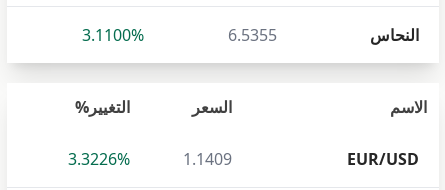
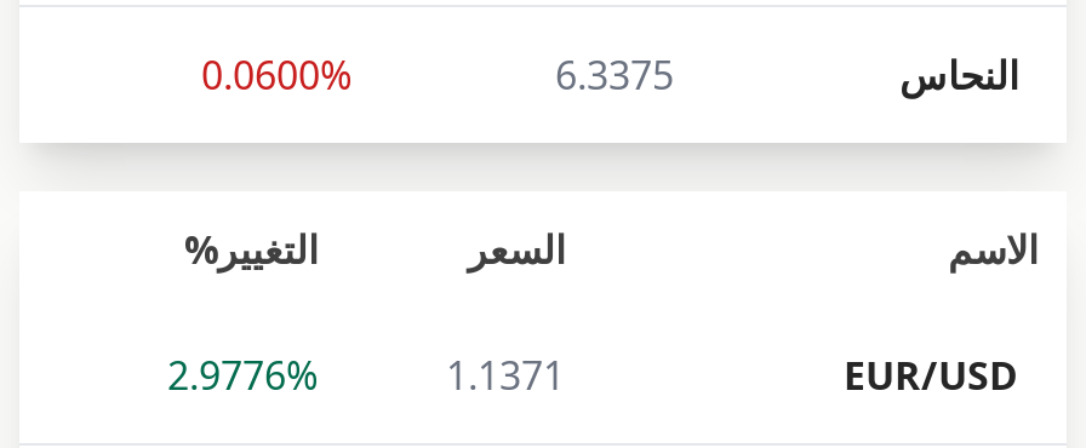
[82,24,144,46] 3.1100% -> [201,48,351,101] 0.0600%
[228,24,277,46] 6.5355 -> [555,48,674,101] 6.3375
[68,148,130,170] 3.3226% -> [167,348,318,401] 2.9776%
[183,148,232,170] 1.1409 -> [446,348,565,401] 1.1371

